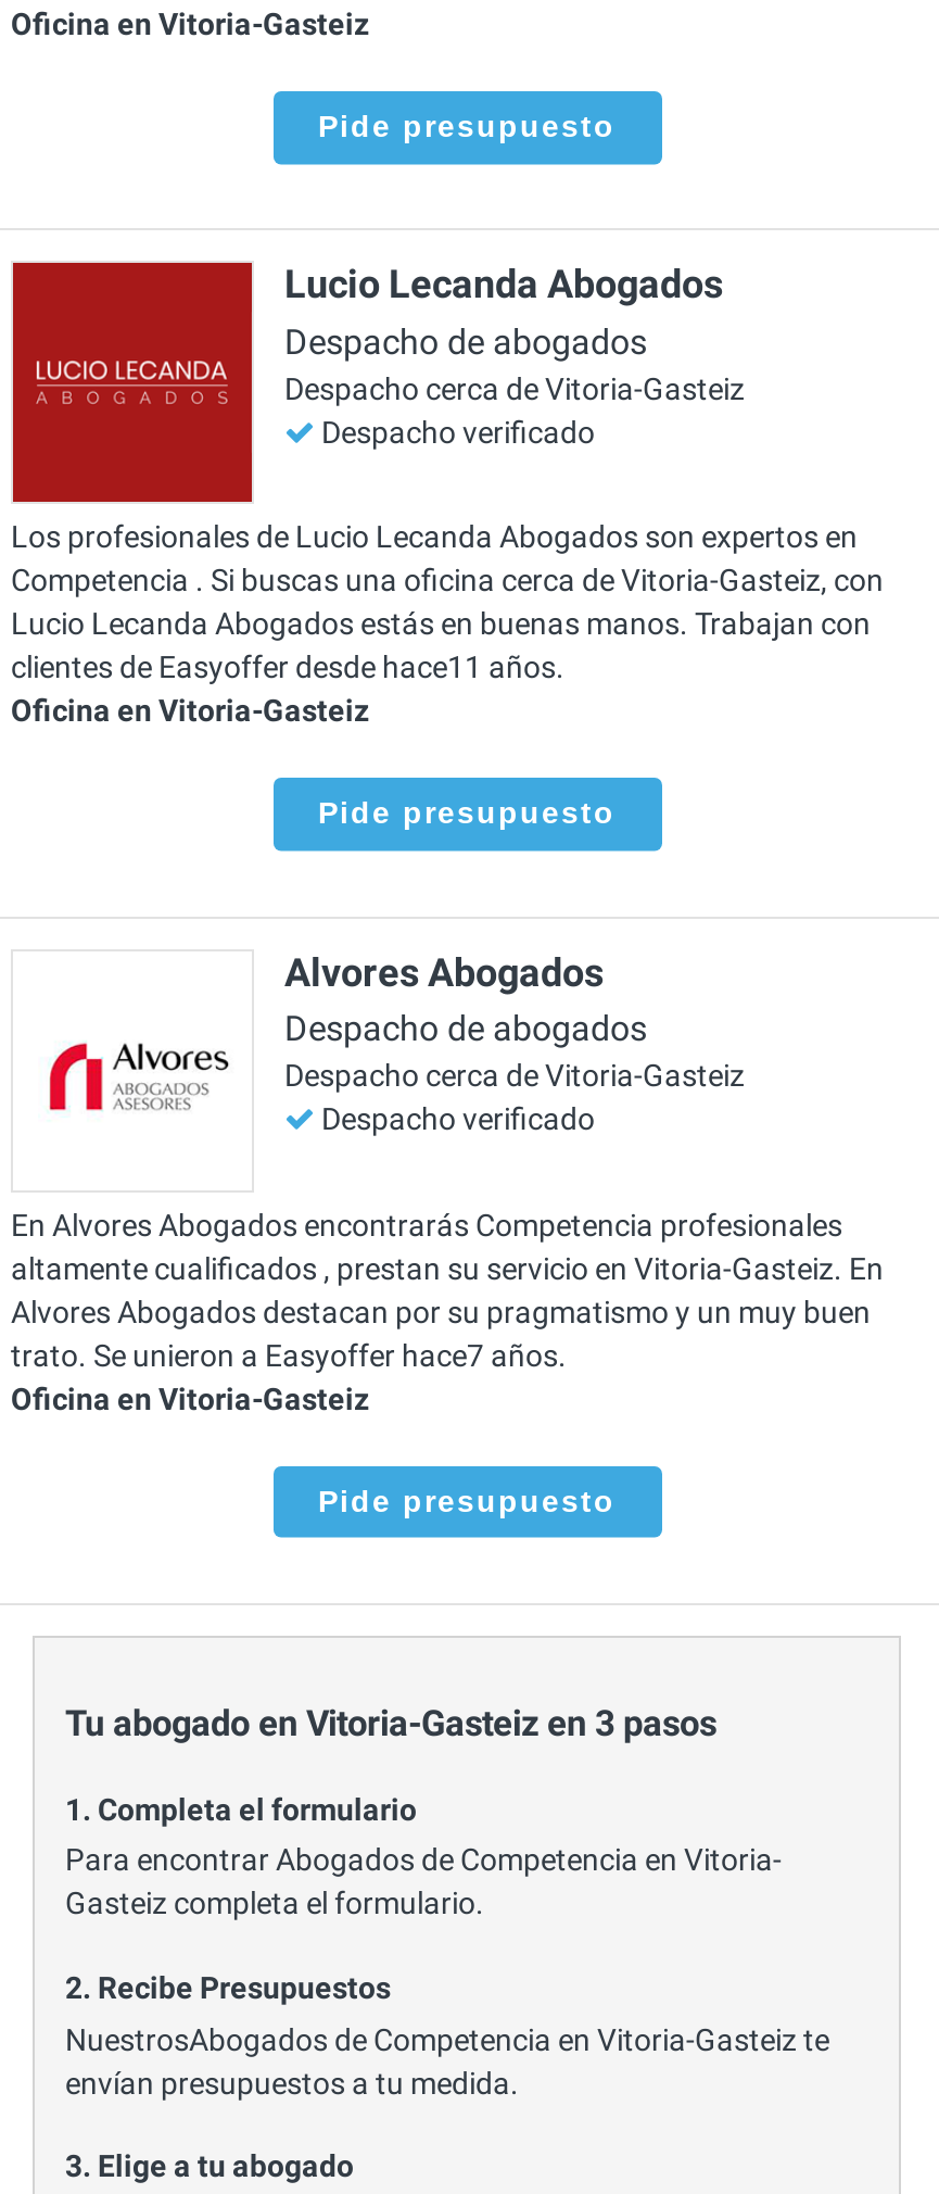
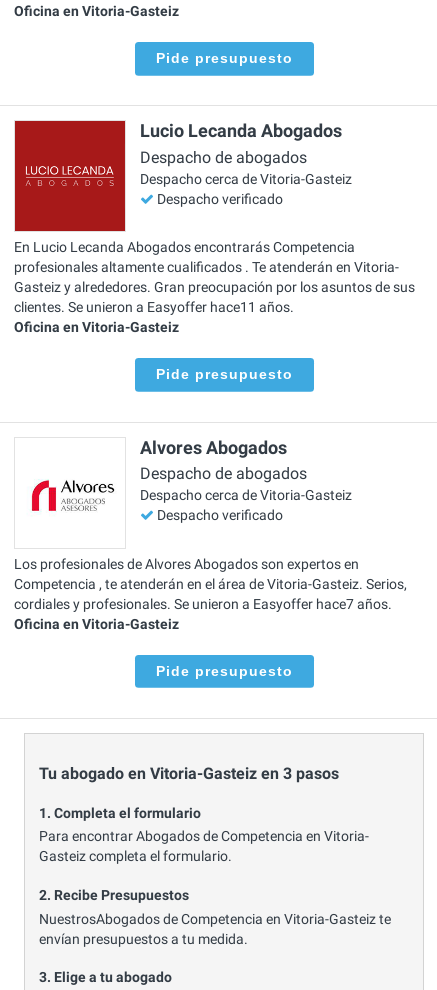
[11,520,884,685] Los profesionales de Lucio Lecanda Abogados son expertos en | Competencia . Si buscas una oficina cerca de Vitoria-Gasteiz, con | Lucio Lecanda Abogados estás en buenas manos. Trabajan con | clientes de Easyoffer desde hace11 años. -> [14,239,415,315] En Lucio Lecanda Abogados encontrarás Competencia | profesionales altamente cualificados . Te atenderán en Vitoria- | Gasteiz y alrededores. Gran preocupación por los asuntos de sus | clientes. Se unieron a Easyoffer hace11 años.
[11,1207,884,1372] En Alvores Abogados encontrarás Competencia profesionales | altamente cualificados , prestan su servicio en Vitoria-Gasteiz. En | Alvores Abogados destacan por su pragmatismo y un muy buen | trato. Se unieron a Easyoffer hace7 años. -> [14,556,407,612] Los profesionales de Alvores Abogados son expertos en | Competencia , te atenderán en el área de Vitoria-Gasteiz. Serios, | cordiales y profesionales. Se unieron a Easyoffer hace7 años.

